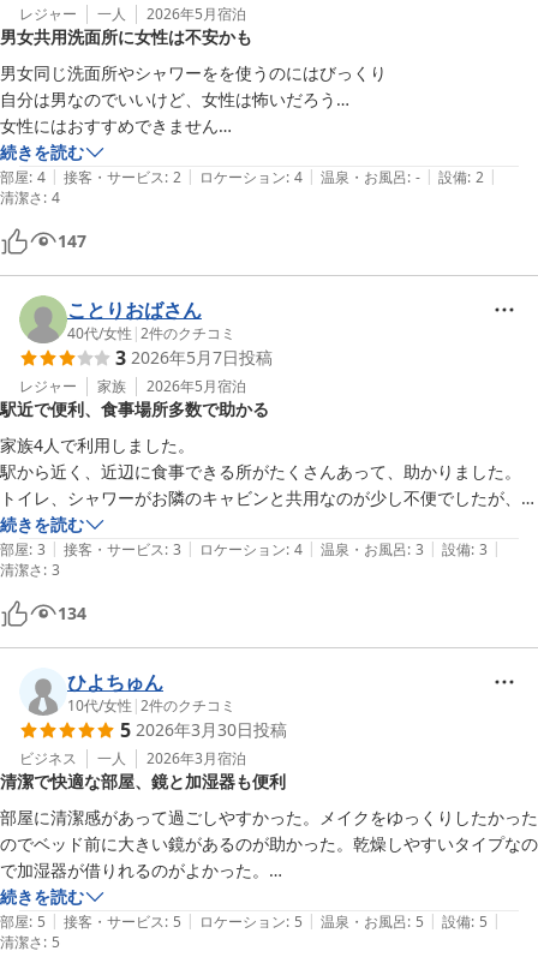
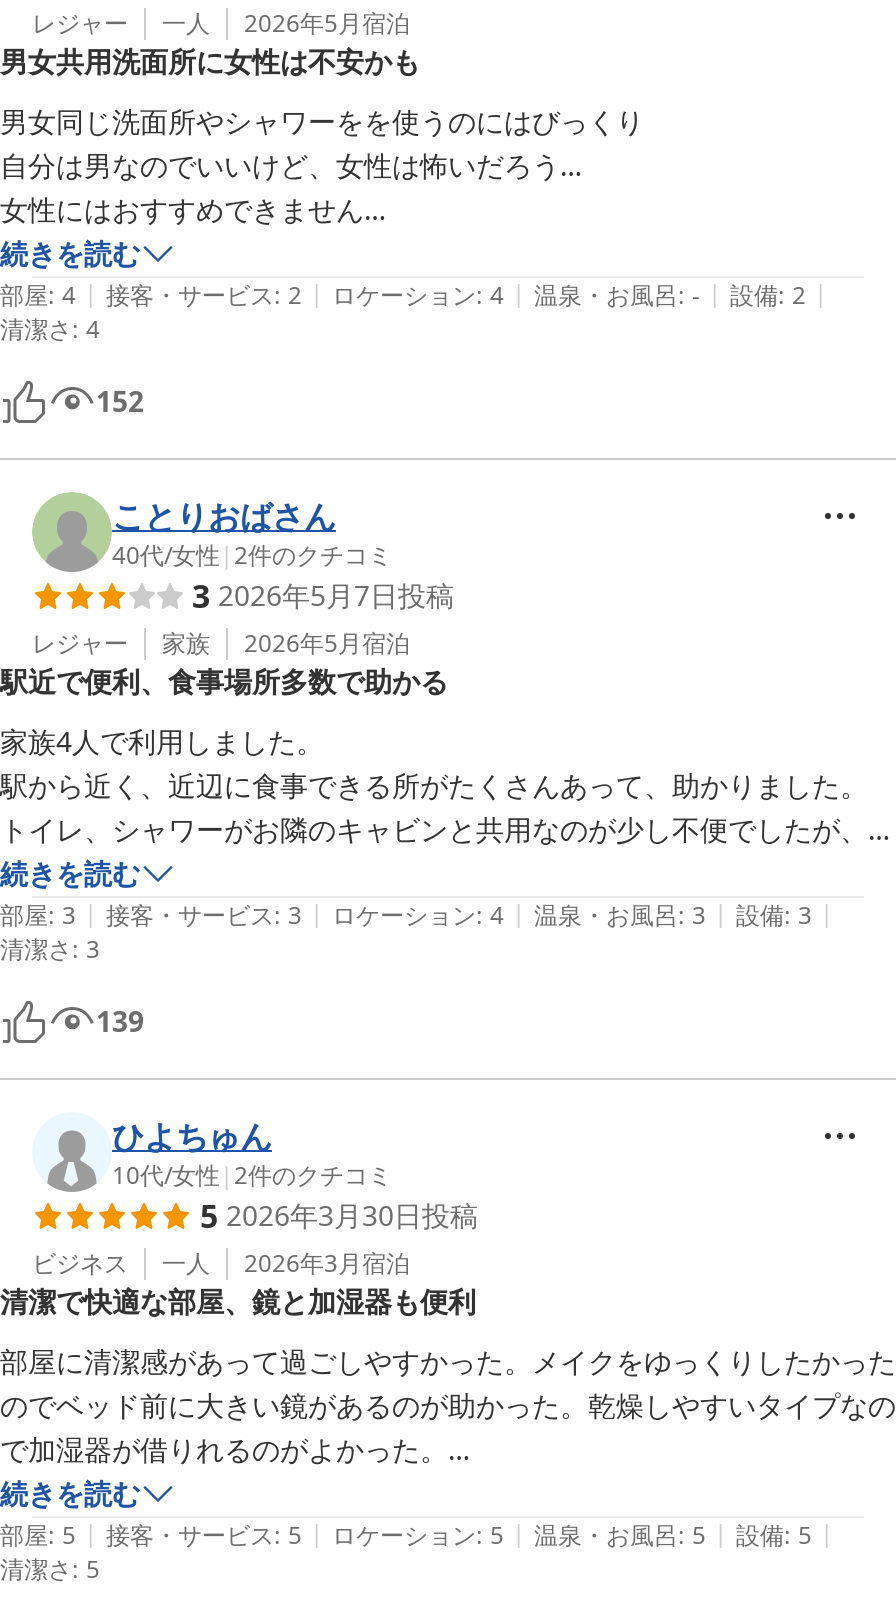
[58,229,86,252] 147 -> [96,382,144,420] 152
[58,602,86,624] 134 -> [96,1002,144,1040] 139

